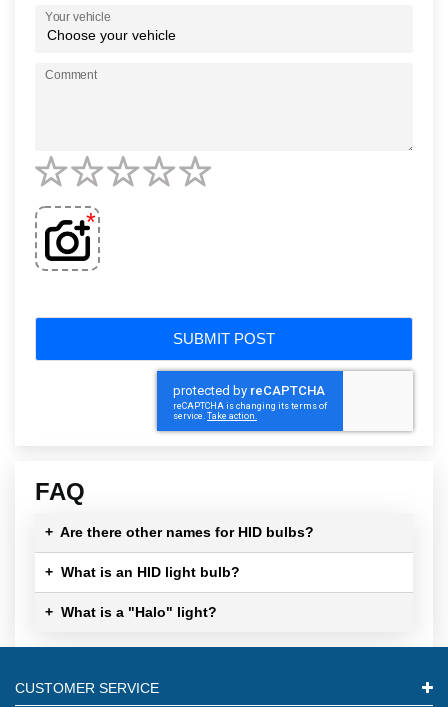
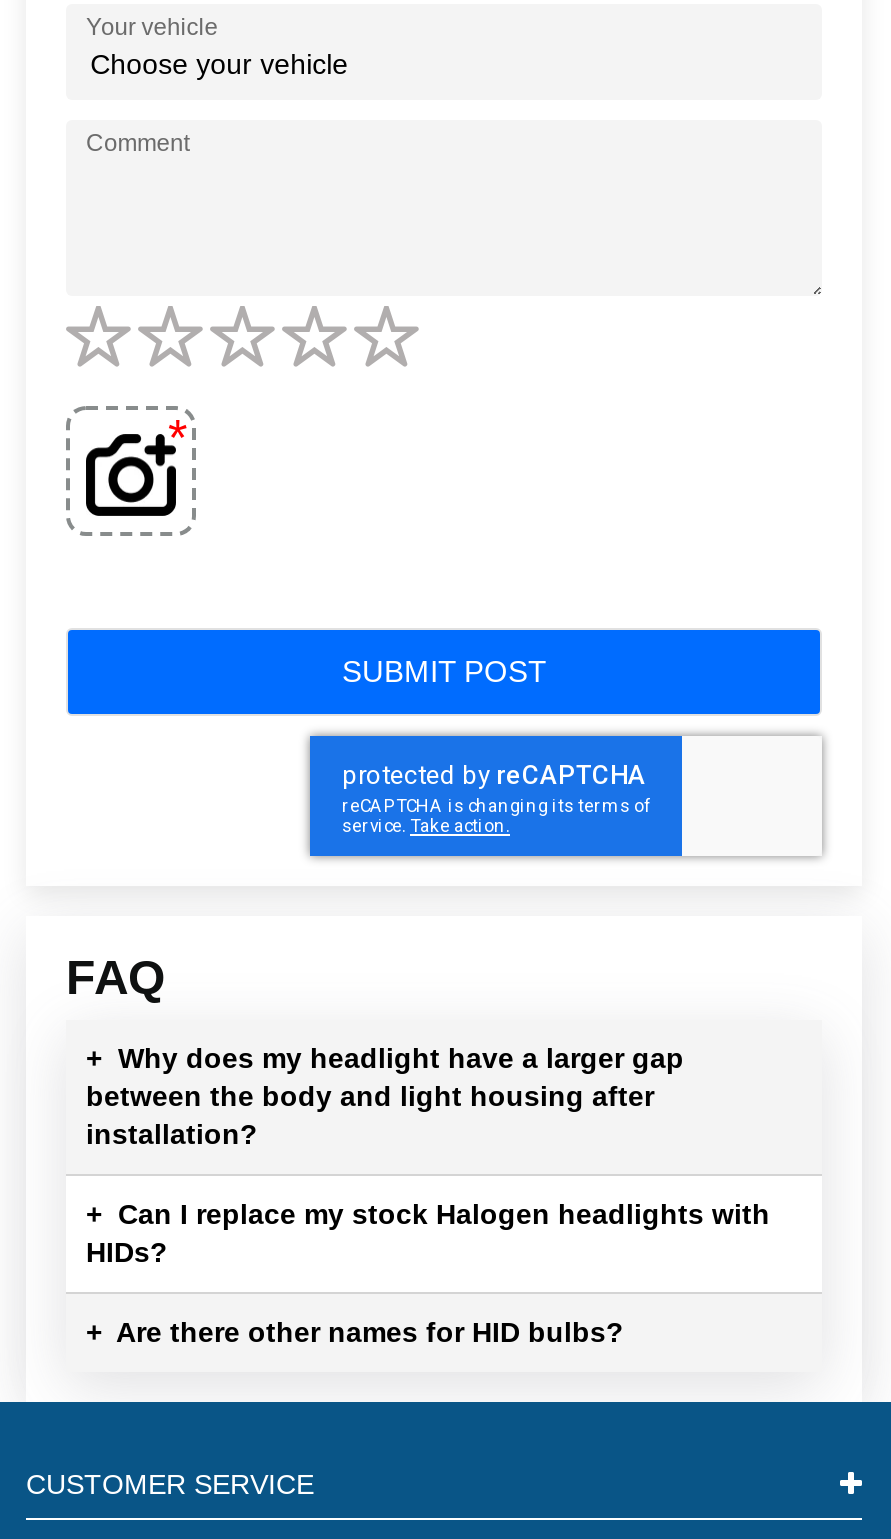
none -> [86,1043,770,1269] + Why does my headlight have a larger gap | between the body and light housing after | installation? | + Can I replace my stock Halogen headlights with | HIDs?
moved [45,524,314,540] -> [86,1317,624,1349]: + Are there other names for HID bulbs?
[45,564,240,620] + What is an HID light bulb? | + What is a "Halo" light? -> none

